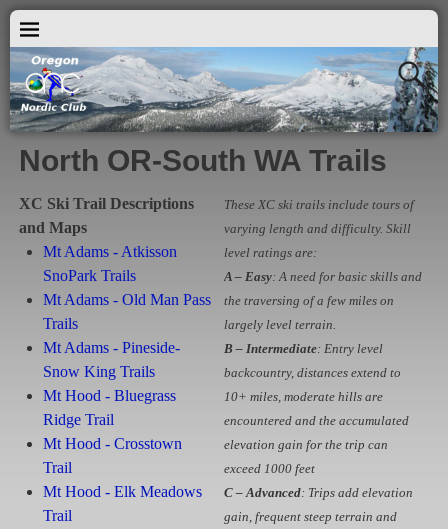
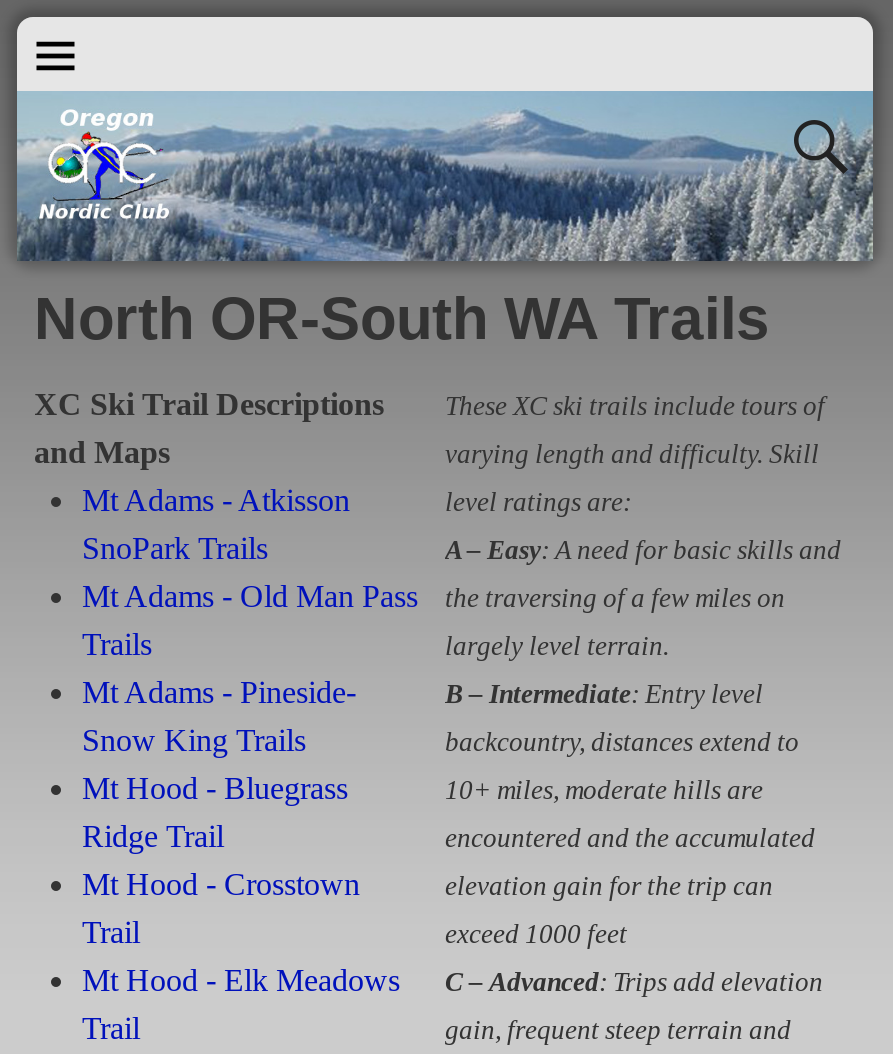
[10,46,439,133] [image] -> [15,91,875,263] [image]

